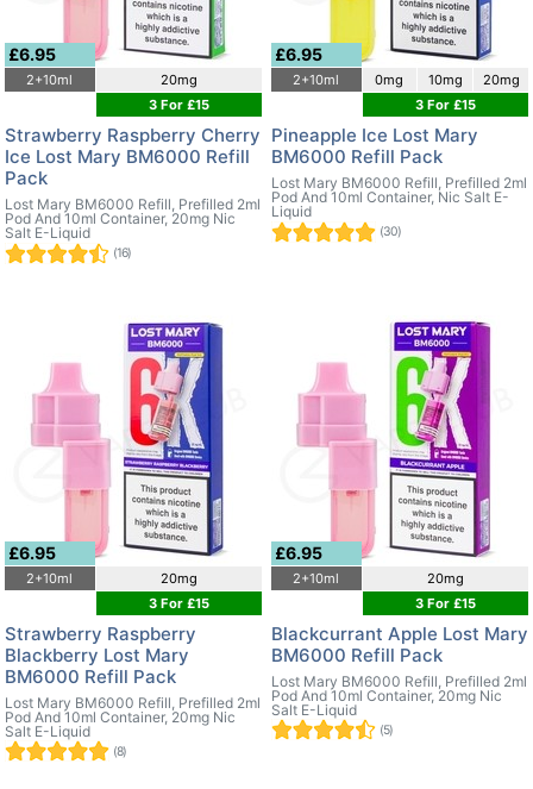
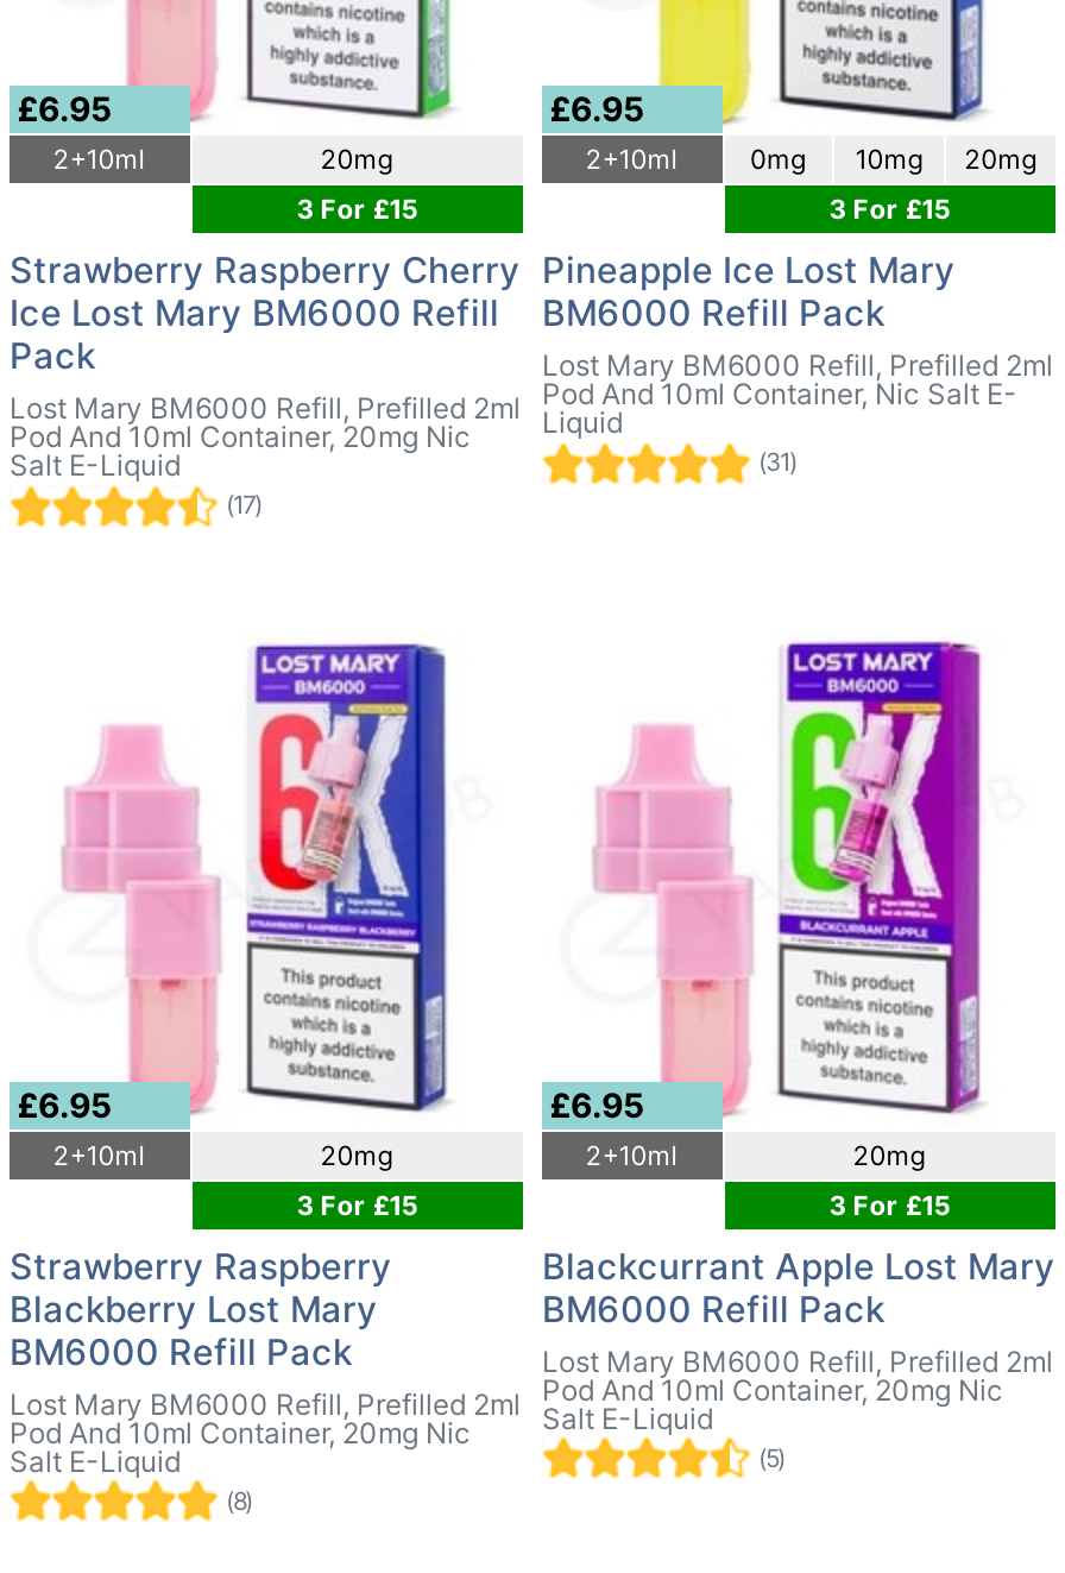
[380,224,401,240] (30) -> [758,448,796,479] (31)
[113,246,131,261] (16) -> [226,491,261,522] (17)

